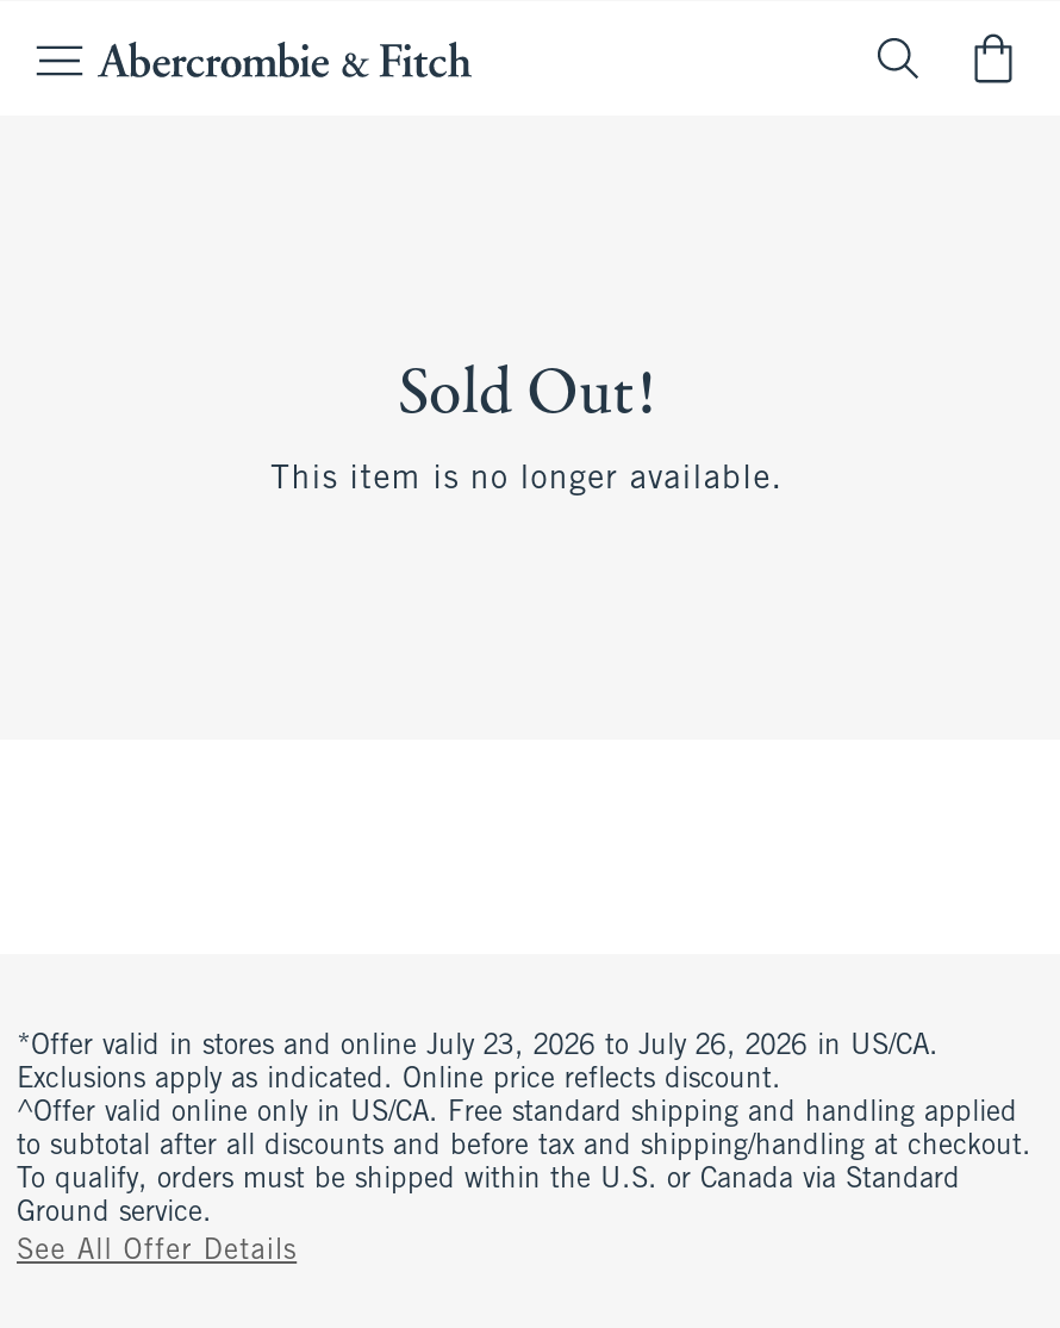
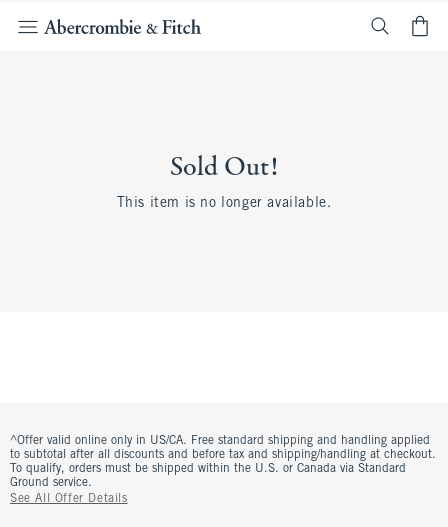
[17,1033,939,1095] *Offer valid in stores and online July 23, 2026 to July 26, 2026 in US/CA. | Exclusions apply as indicated. Online price reflects discount. -> none

